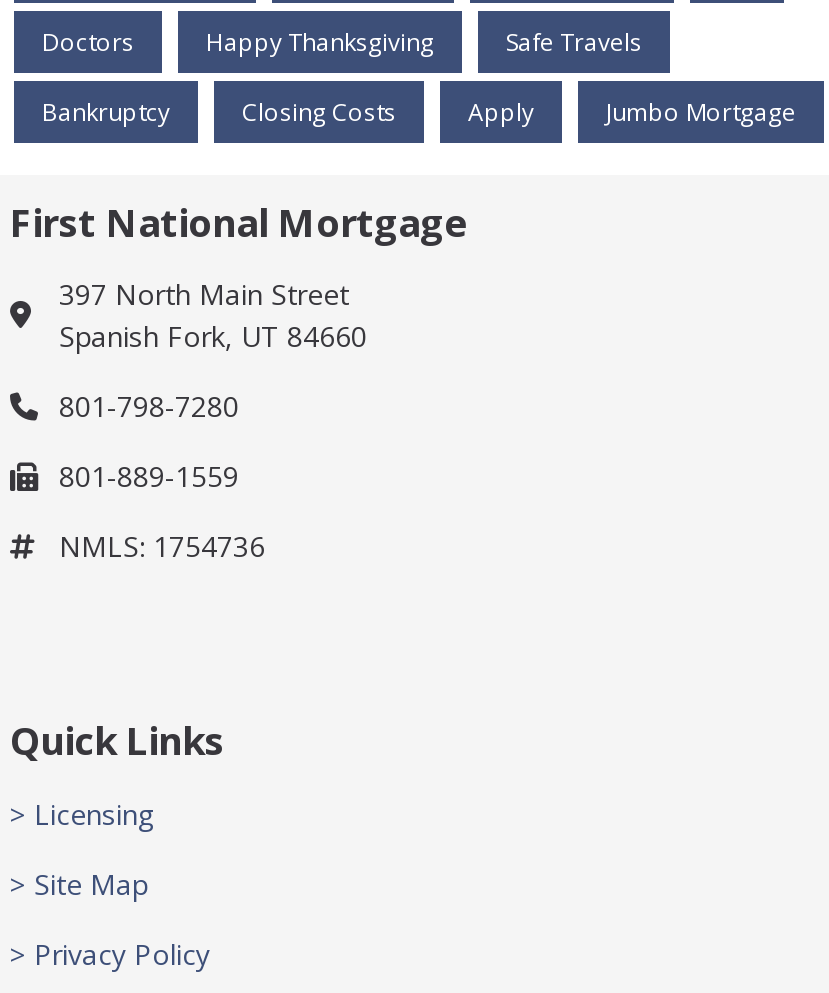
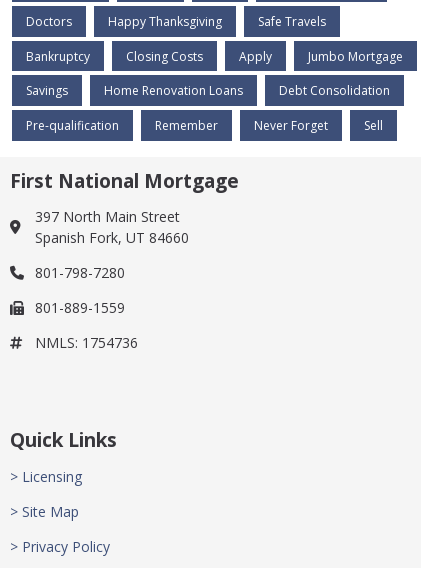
none -> [26,82,390,134] Savings | Home Renovation Loans | Debt Consolidation | Pre-qualification | Remember | Never Forget | Sell

